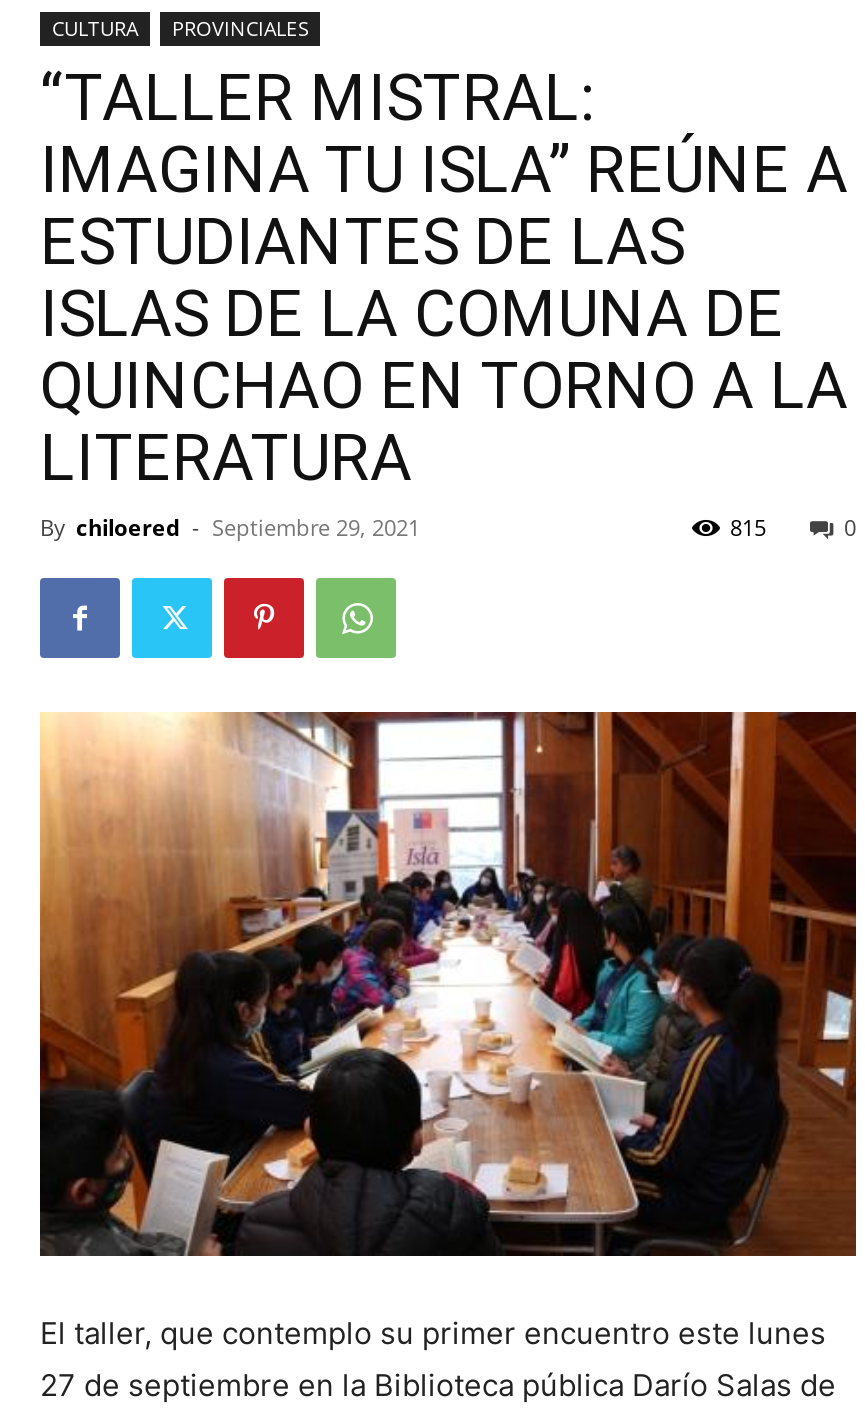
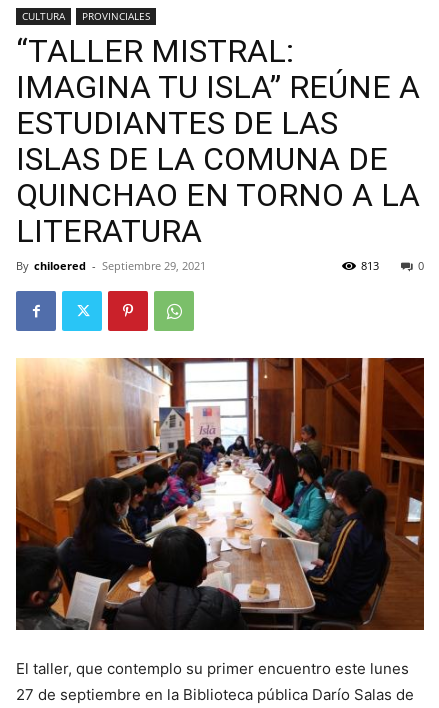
[730,512,766,542] 815 -> [361,258,379,273] 813

